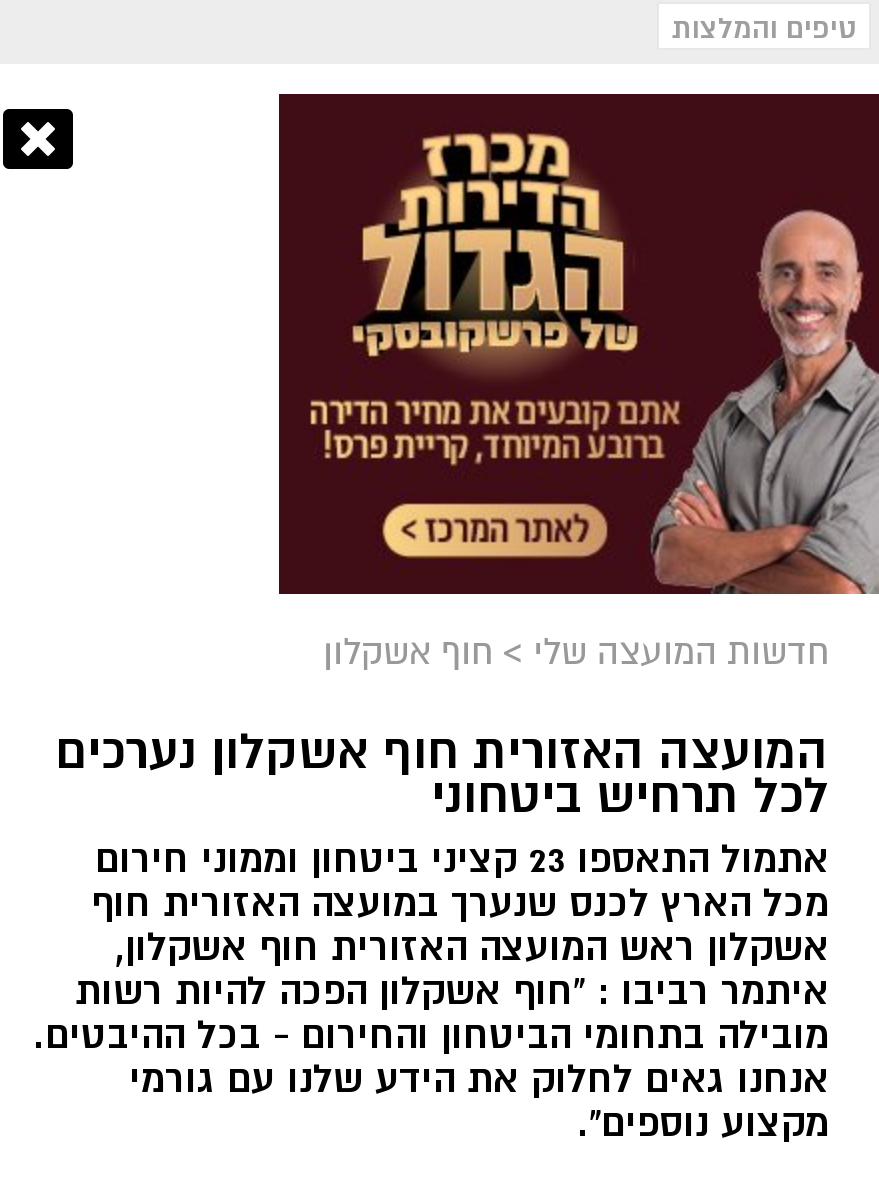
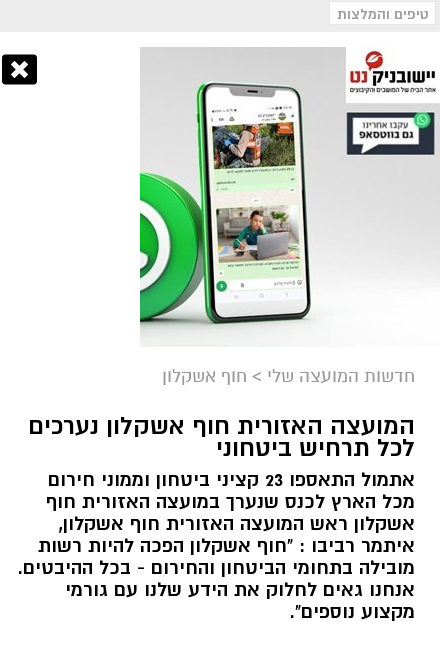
[277,92,873,596] [image] -> [139,49,437,333] [image]

